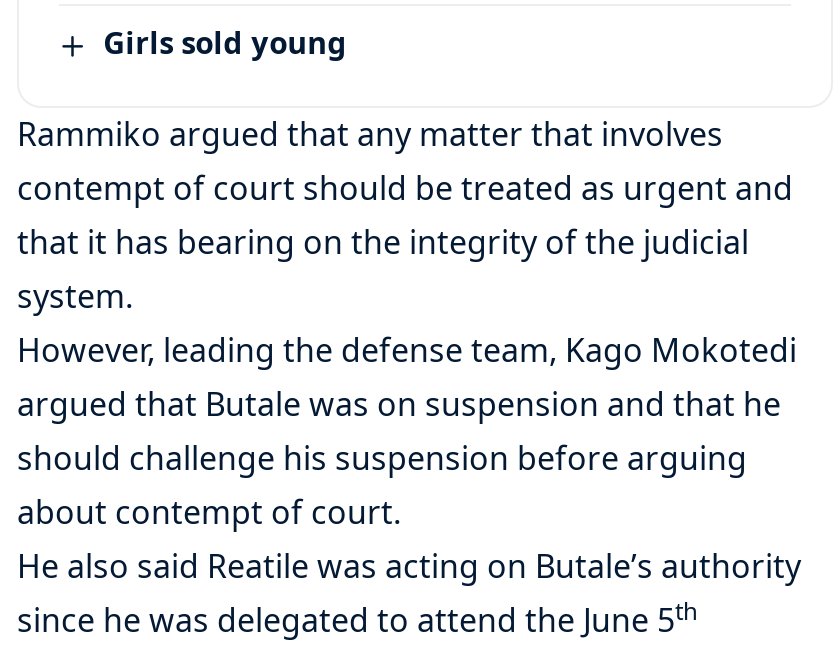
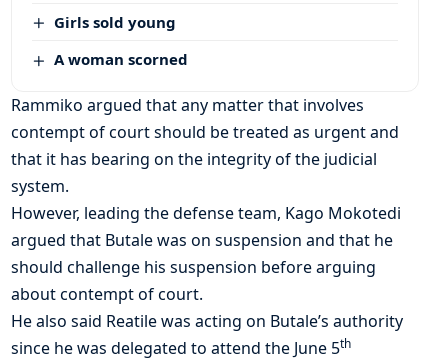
none -> [54,49,188,69] A woman scorned

